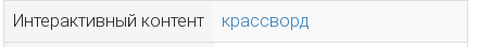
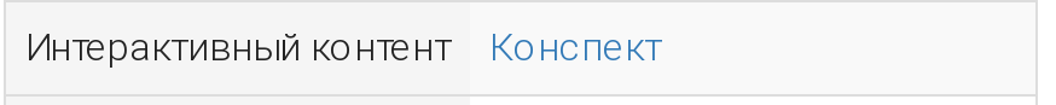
[222,11,310,31] крассворд -> [489,24,661,70] Конспект

